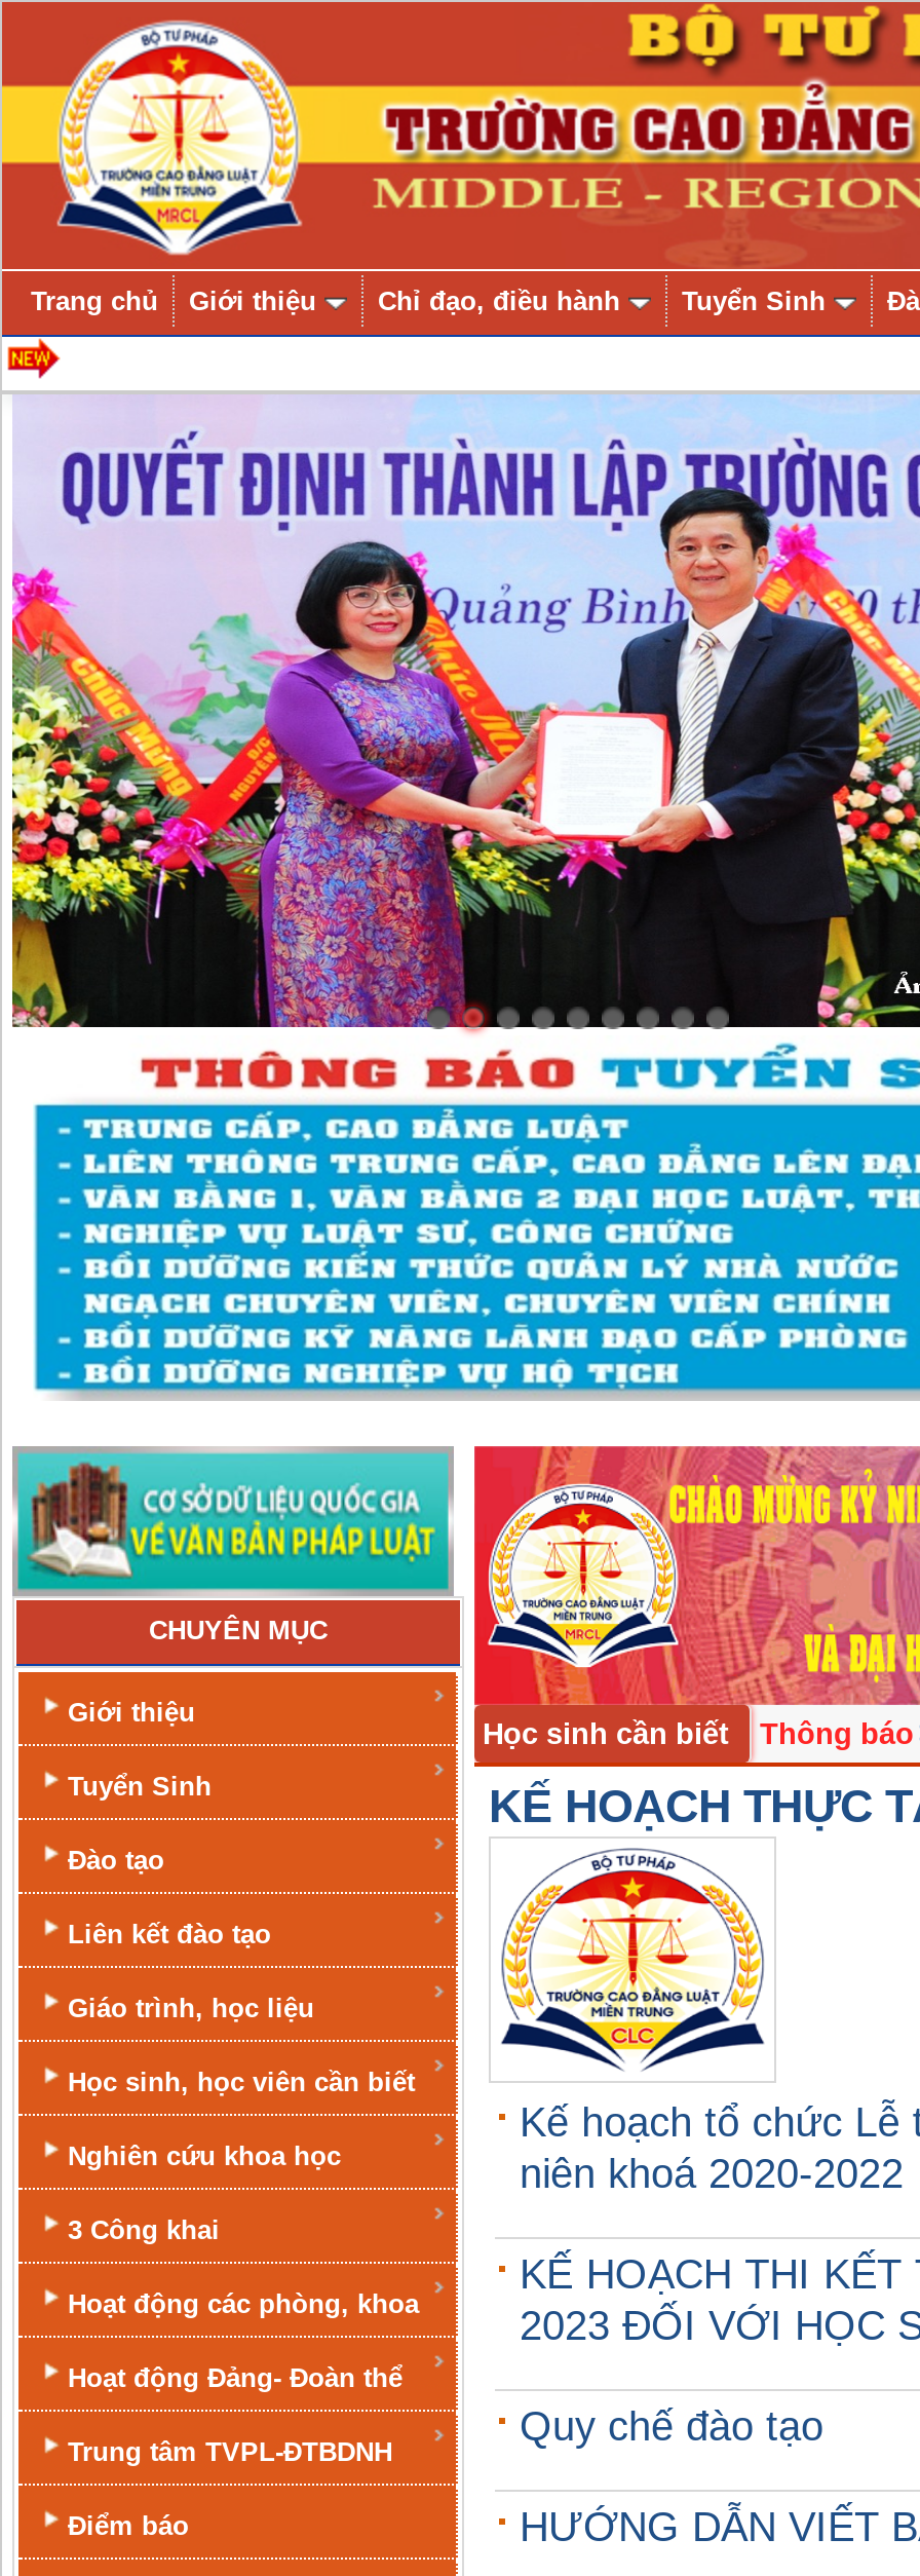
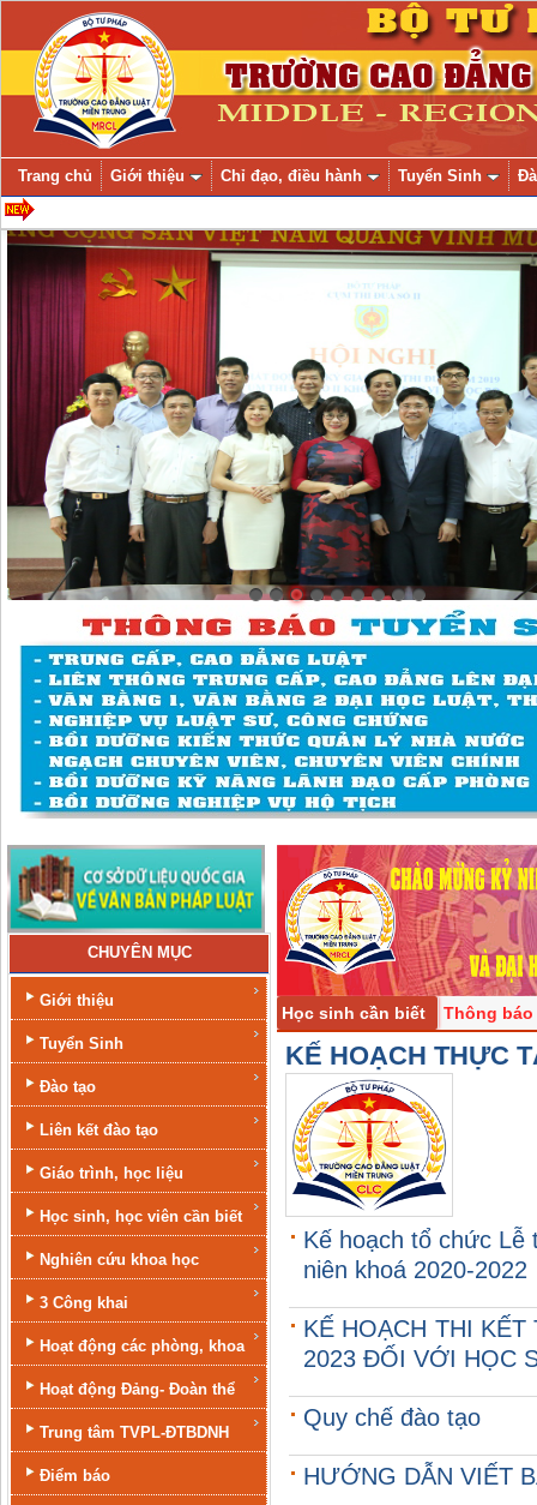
[10,394,914,1033] [image] -> [6,229,533,604] [image]

